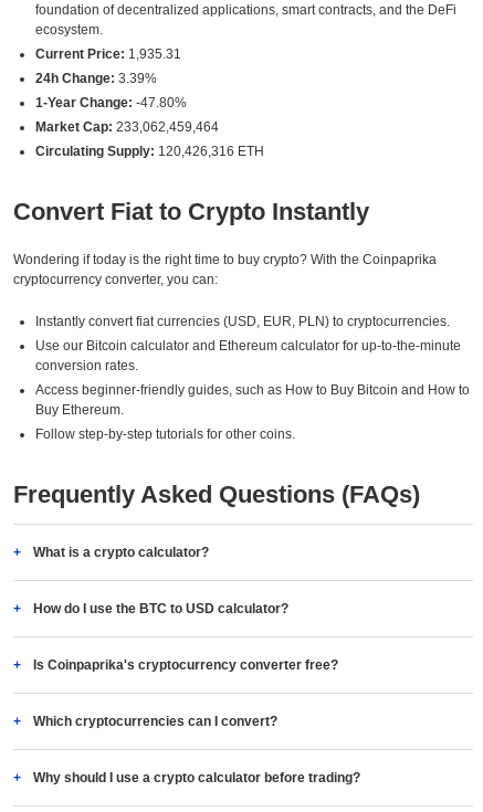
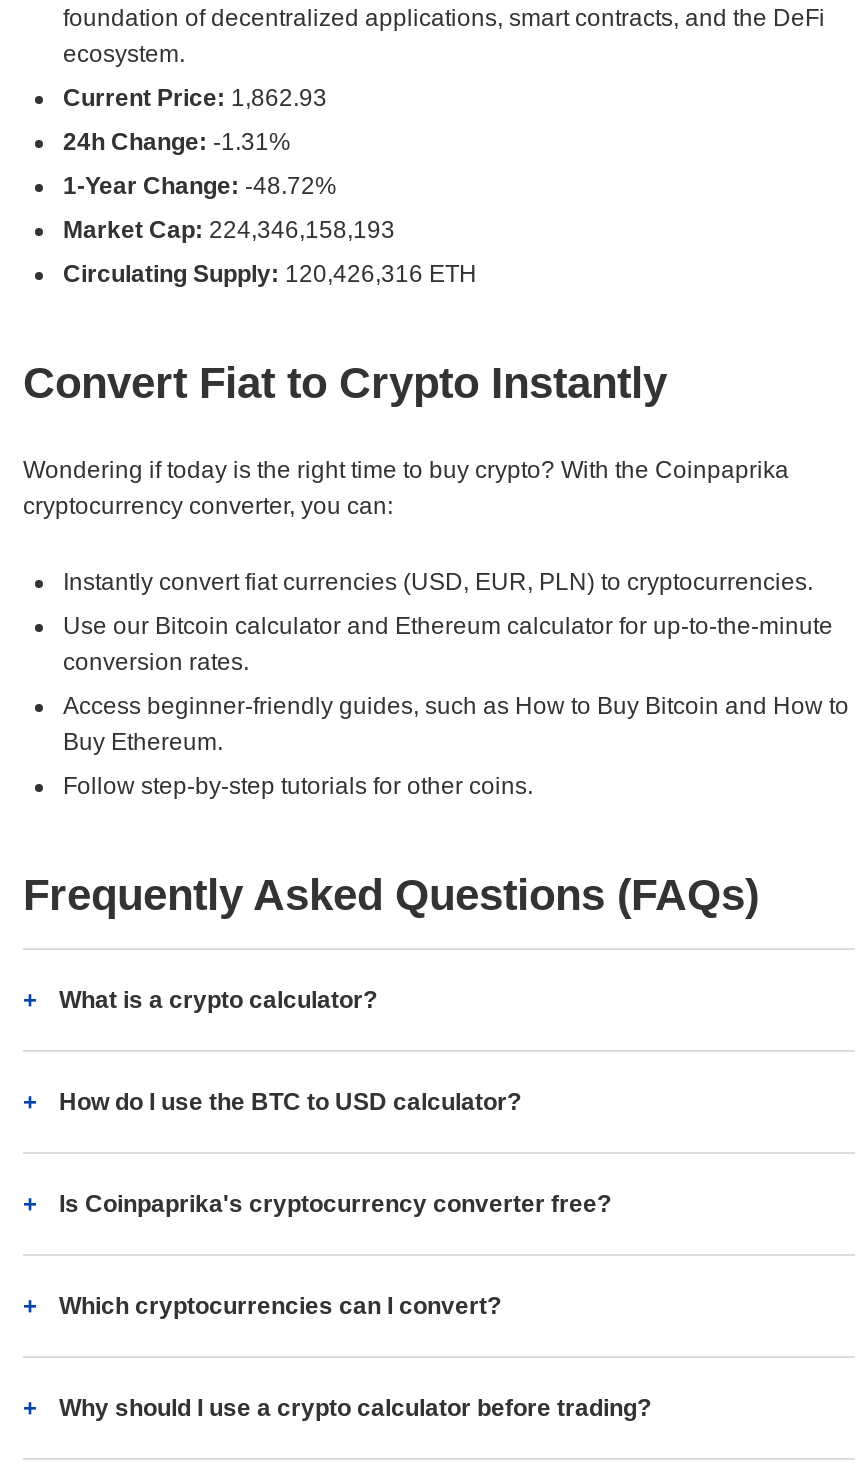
[35,46,181,62] Current Price: 1,935.31 -> [63,84,327,112] Current Price: 1,862.93
[35,71,157,86] 24h Change: 3.39% -> [63,128,291,156] 24h Change: -1.31%
[35,95,187,110] 1-Year Change: -47.80% -> [63,172,337,200] 1-Year Change: -48.72%
[35,119,219,135] Market Cap: 233,062,459,464 -> [63,216,395,244] Market Cap: 224,346,158,193

